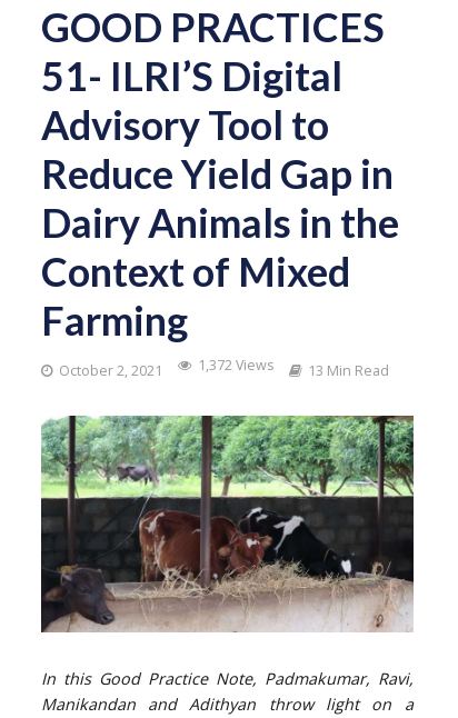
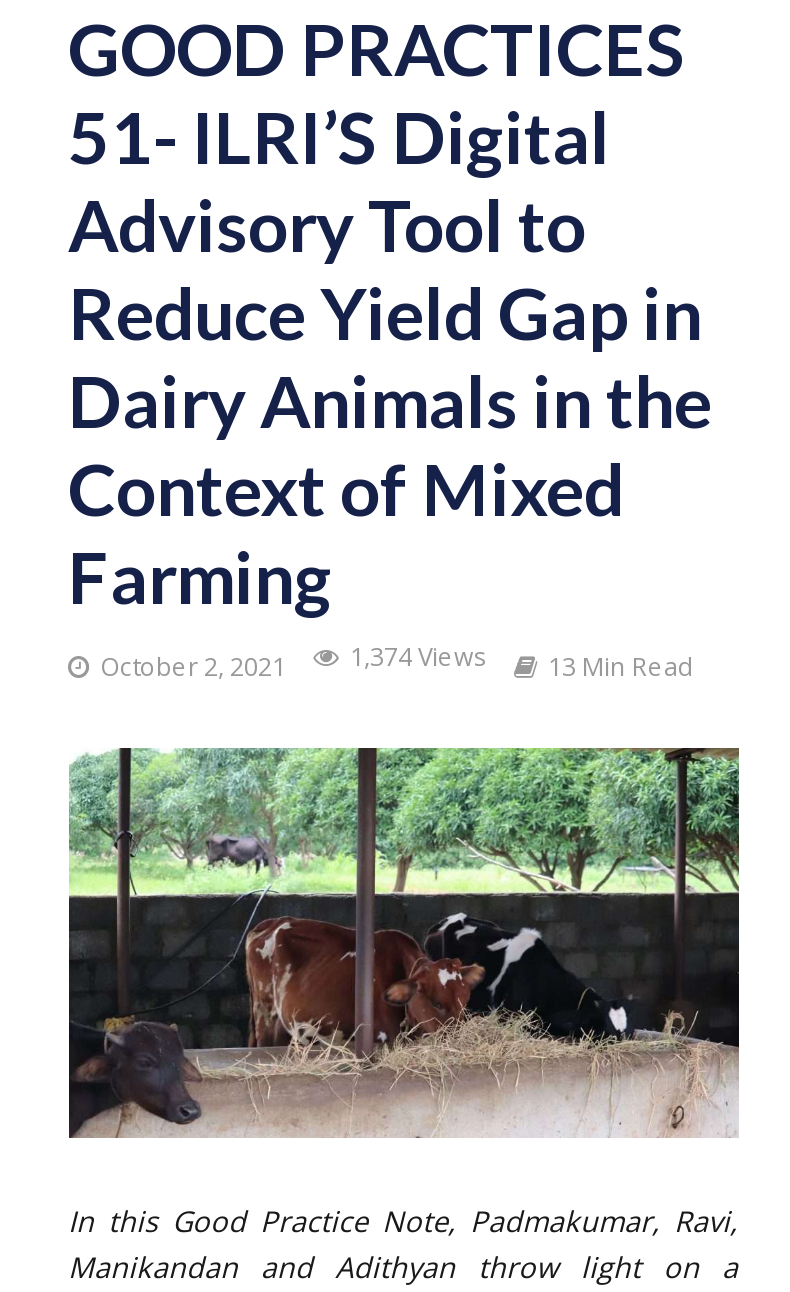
[58,356,389,380] October 2, 2021 1,372 Views 13 Min Read -> [100,640,694,684] October 2, 2021 1,374 Views 13 Min Read

